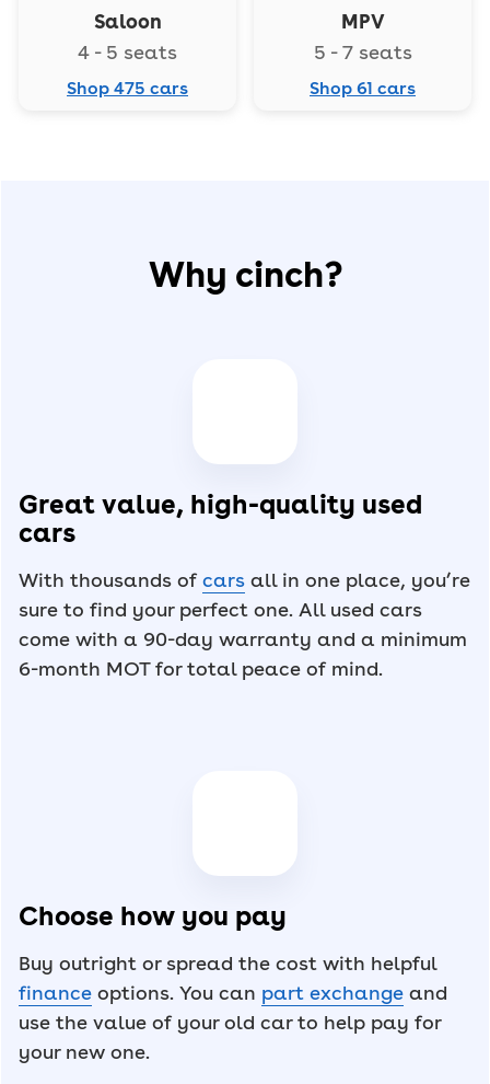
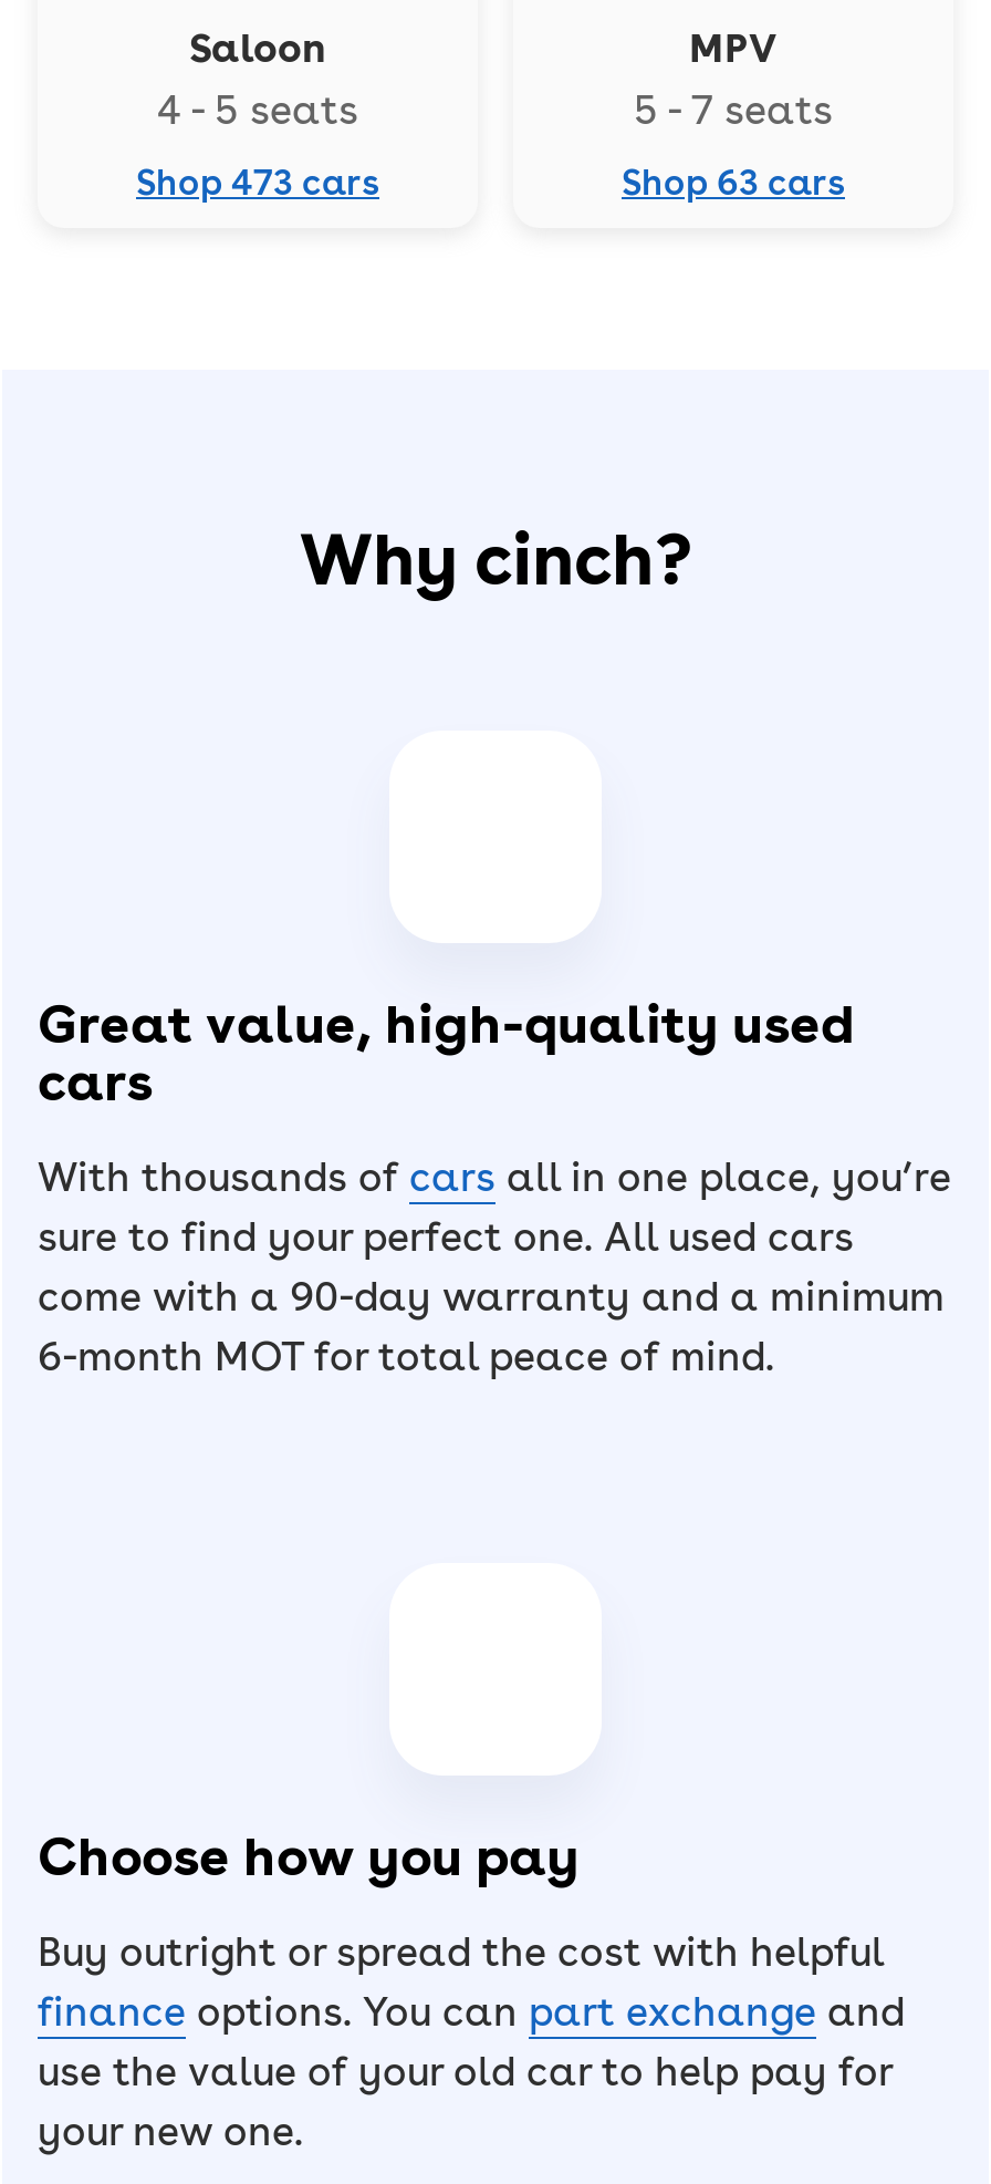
[67,78,188,99] Shop 475 cars -> [136,162,379,204] Shop 473 cars
[310,78,416,99] Shop 61 cars -> [622,162,845,204] Shop 63 cars

